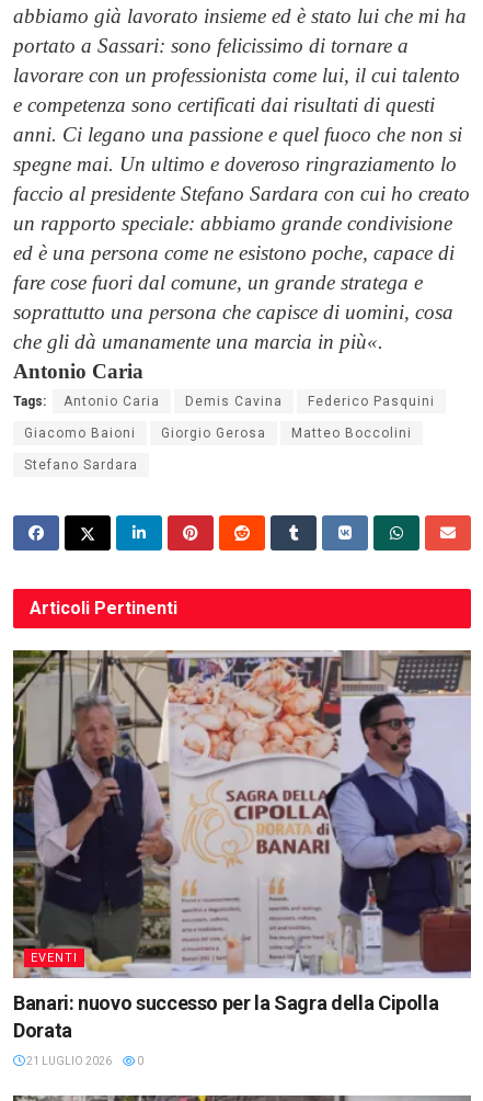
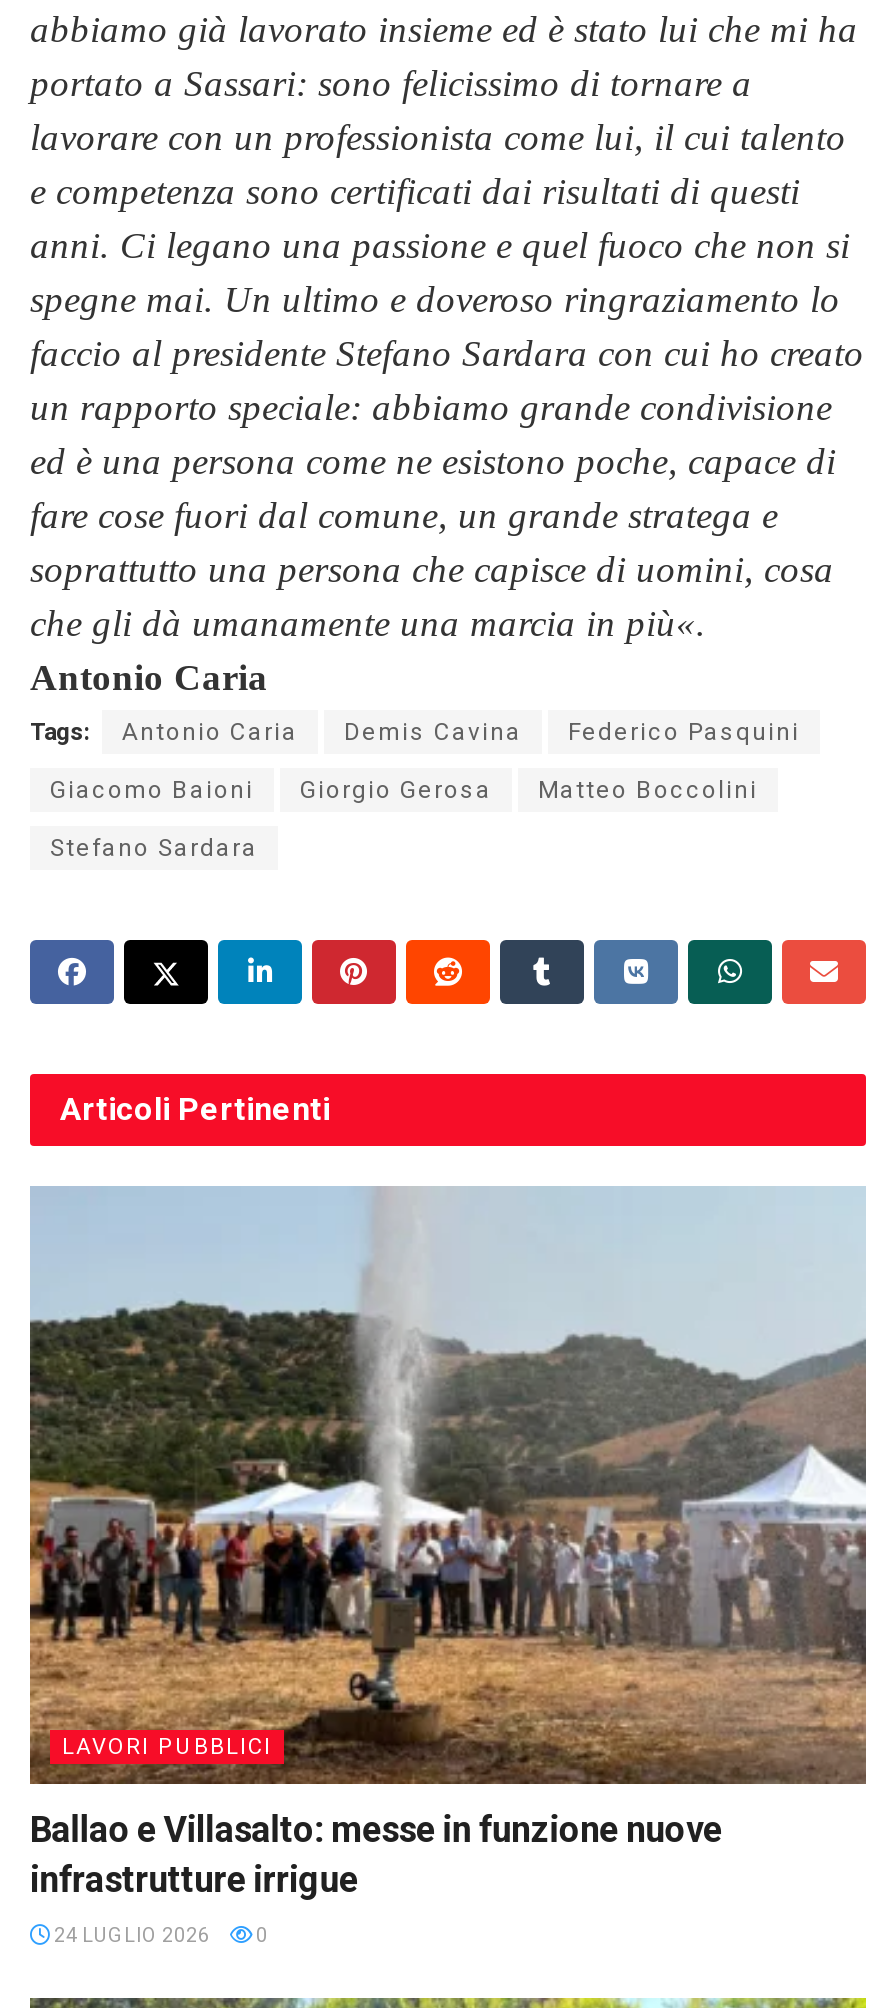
[12,649,472,978] [image] | EVENTI -> [28,1186,868,1786] [image] | LAVORI PUBBLICI
[13,991,439,1041] Banari: nuovo successo per la Sagra della Cipolla | Dorata -> [30,1807,722,1899] Ballao e Villasalto: messe in funzione nuove | infrastrutture irrigue
[24,1055,143,1067] 21 LUGLIO 2026 0 -> [50,1923,268,1945] 24 LUGLIO 2026 0

